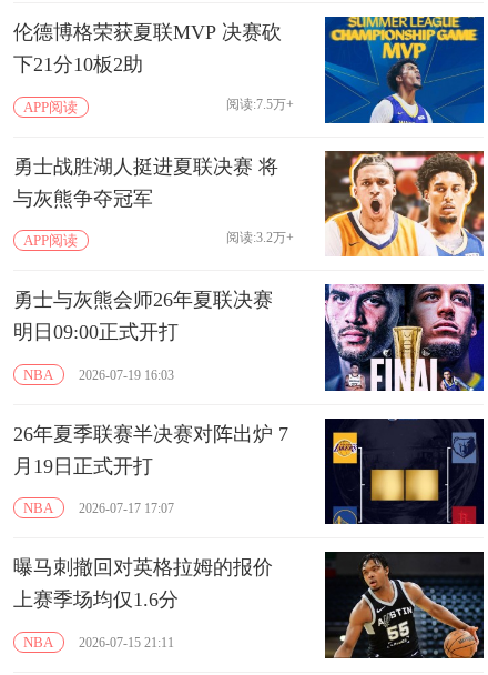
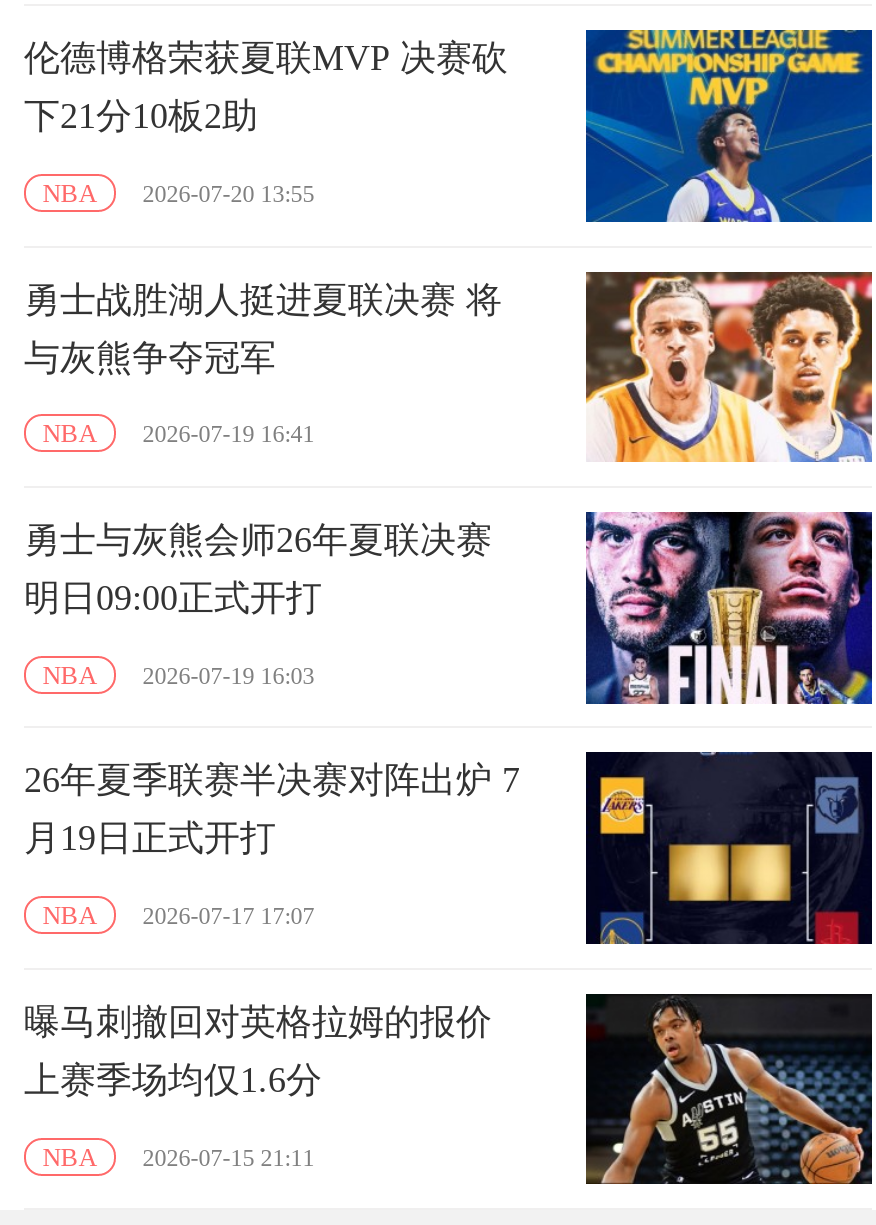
[24,97,294,115] APP阅读 | 阅读:7.5万+ -> [43,178,314,208] NBA | 2026-07-20 13:55
[24,230,294,249] APP阅读 | 阅读:3.2万+ -> [43,419,314,449] NBA | 2026-07-19 16:41

